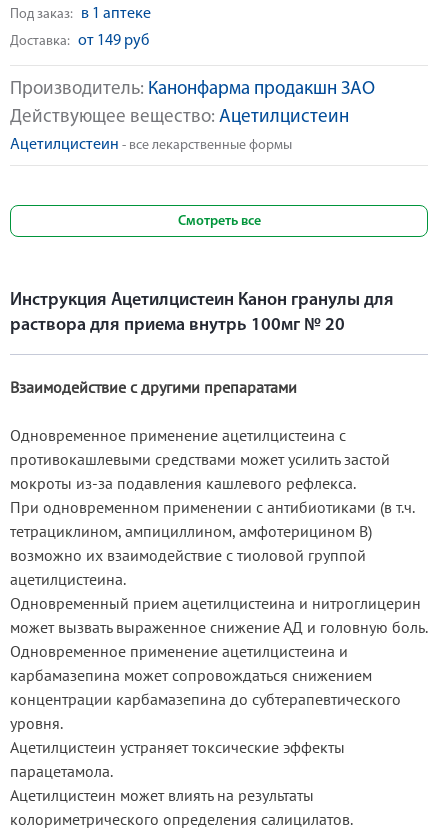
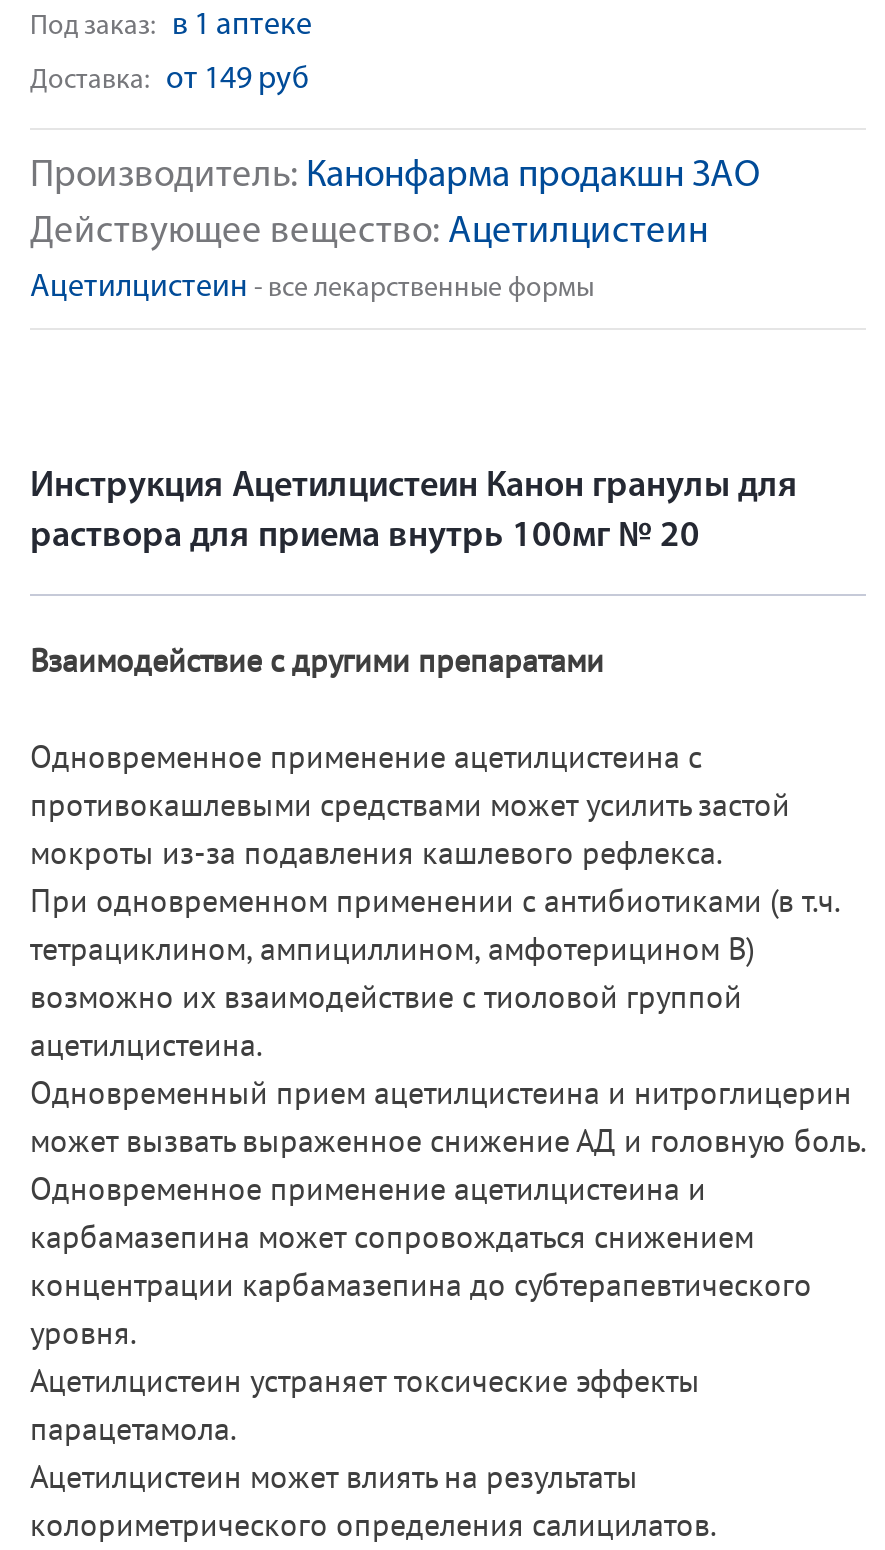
[177,214,260,229] Смотреть все -> none

